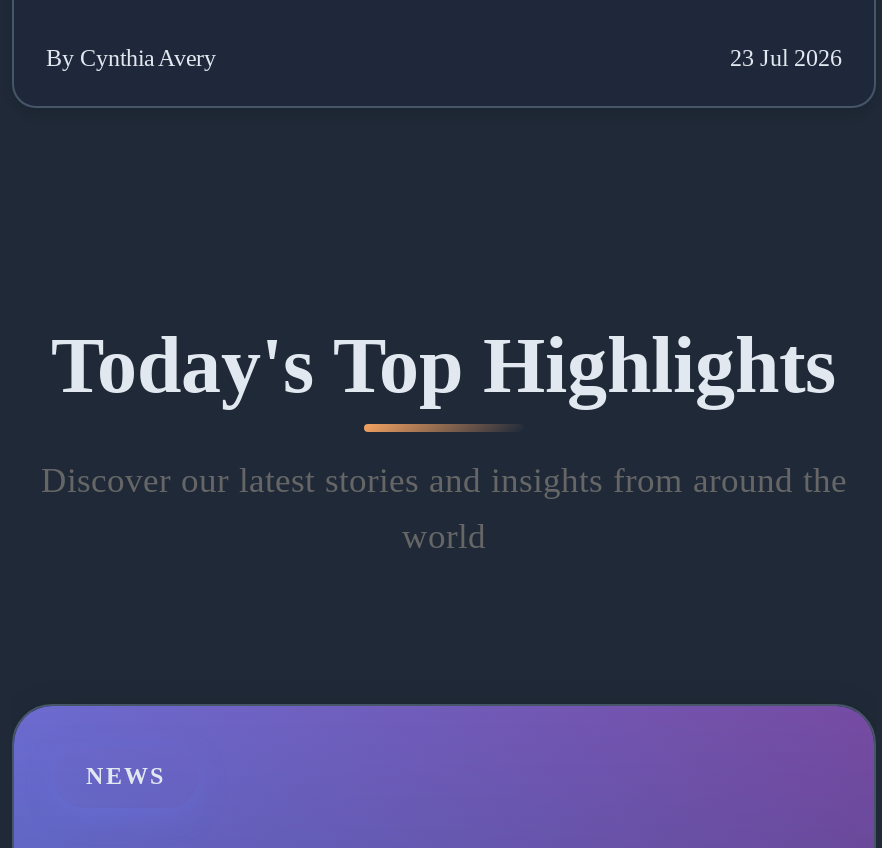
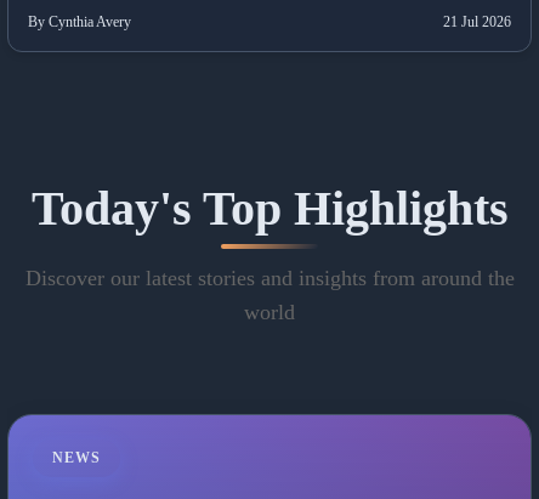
[730,43,842,71] 23 Jul 2026 -> [443,13,511,30] 21 Jul 2026

